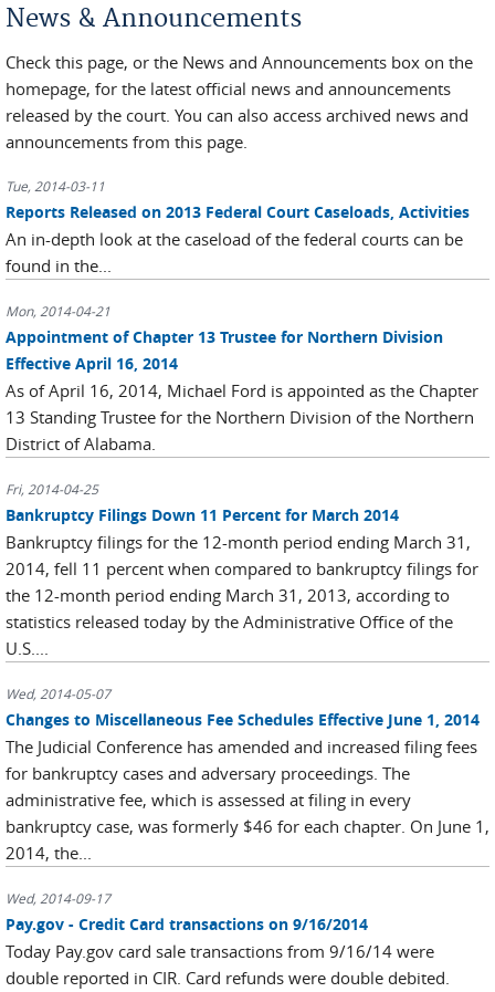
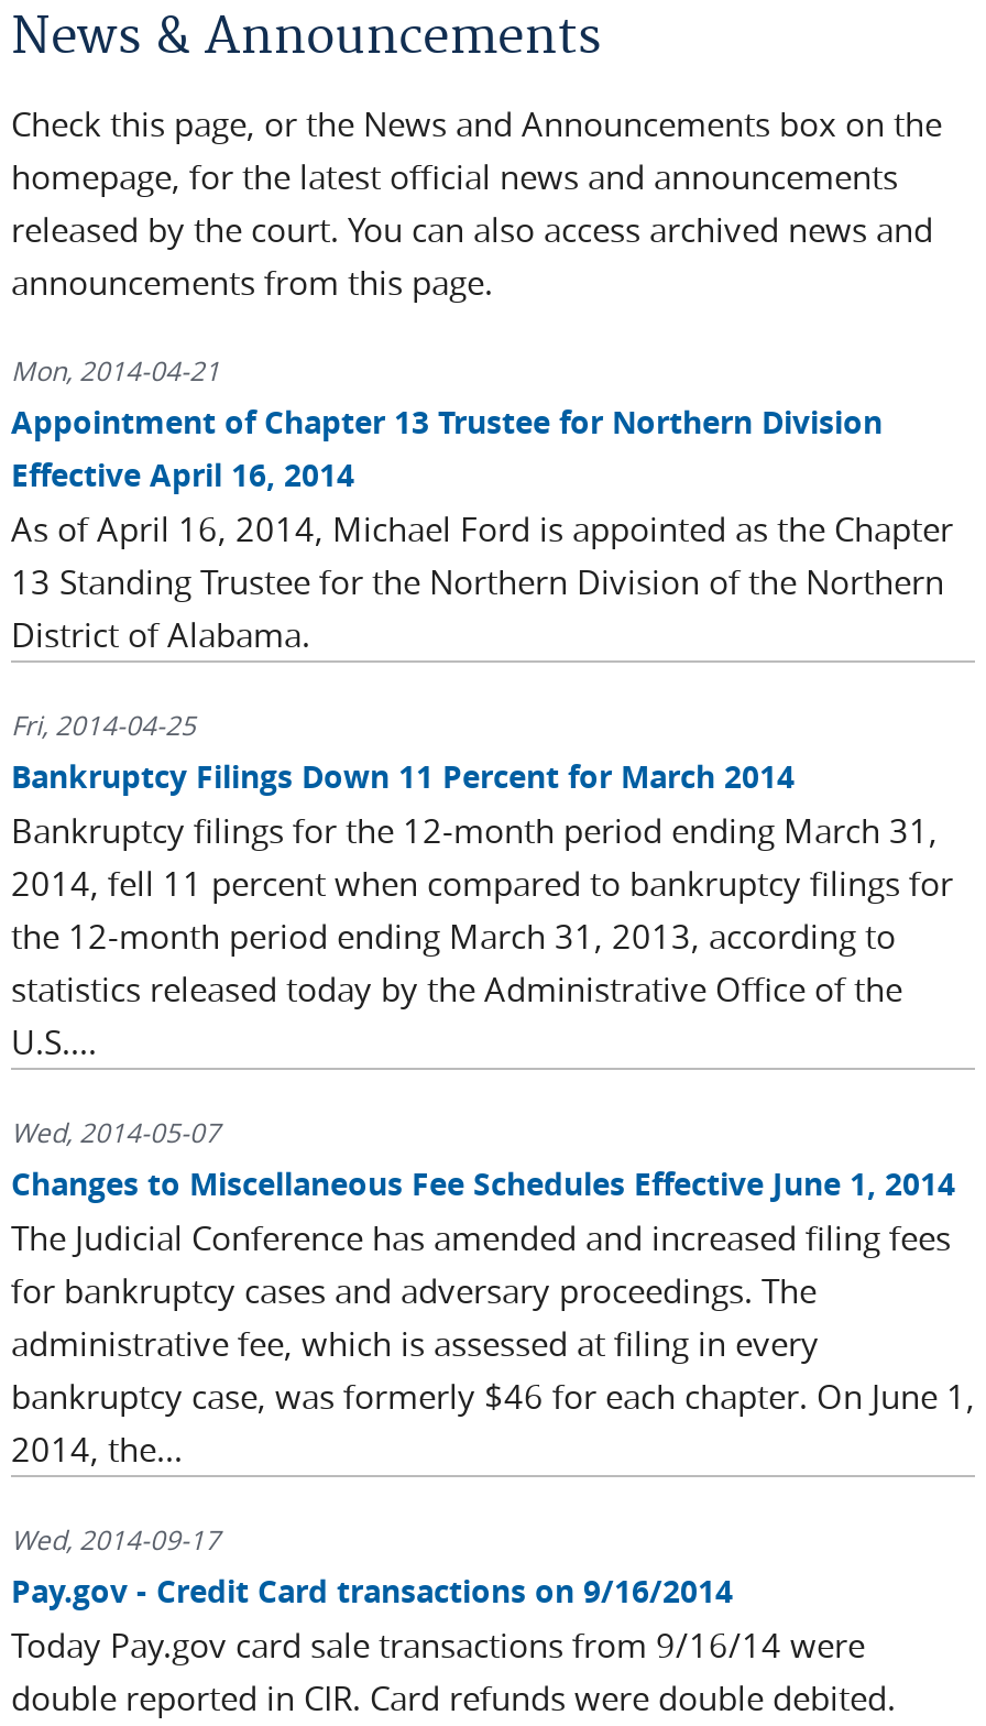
[6,177,470,276] Tue, 2014-03-11 | Reports Released on 2013 Federal Court Caseloads, Activities | An in-depth look at the caseload of the federal courts can be | found in the... -> none

